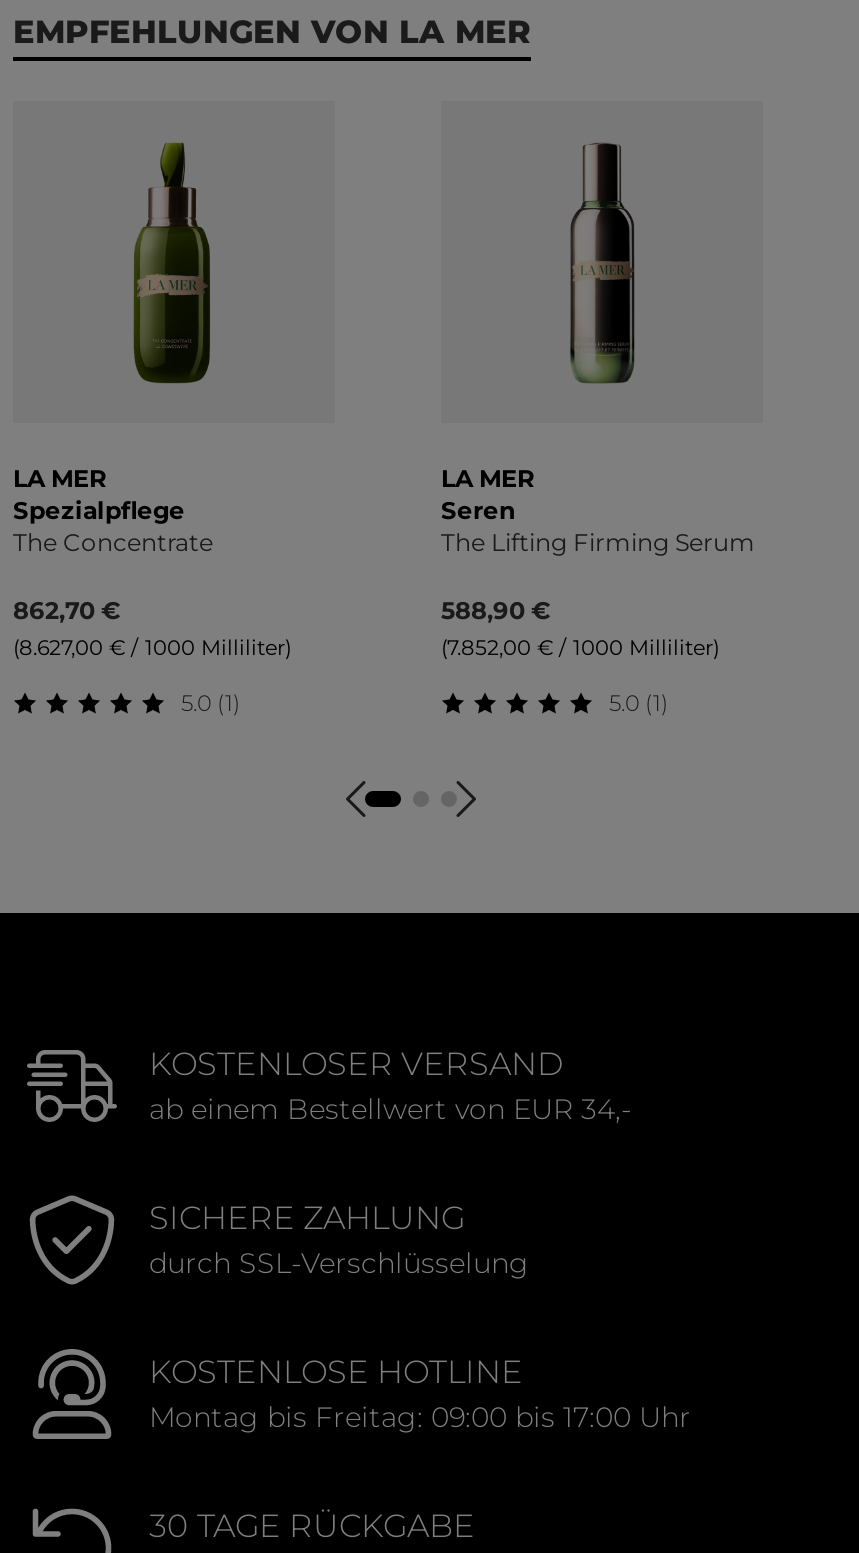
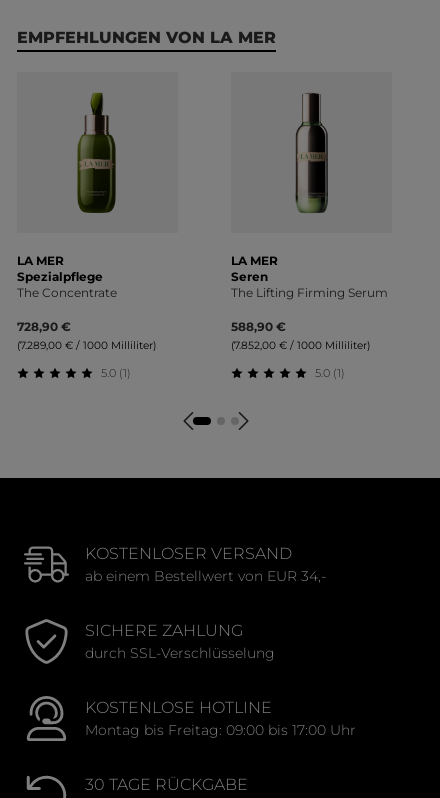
[13,596,121,626] 862,70 € -> [17,319,71,334] 728,90 €
[13,636,291,662] (8.627,00 € / 1000 Milliliter) -> [17,339,156,352] (7.289,00 € / 1000 Milliliter)

